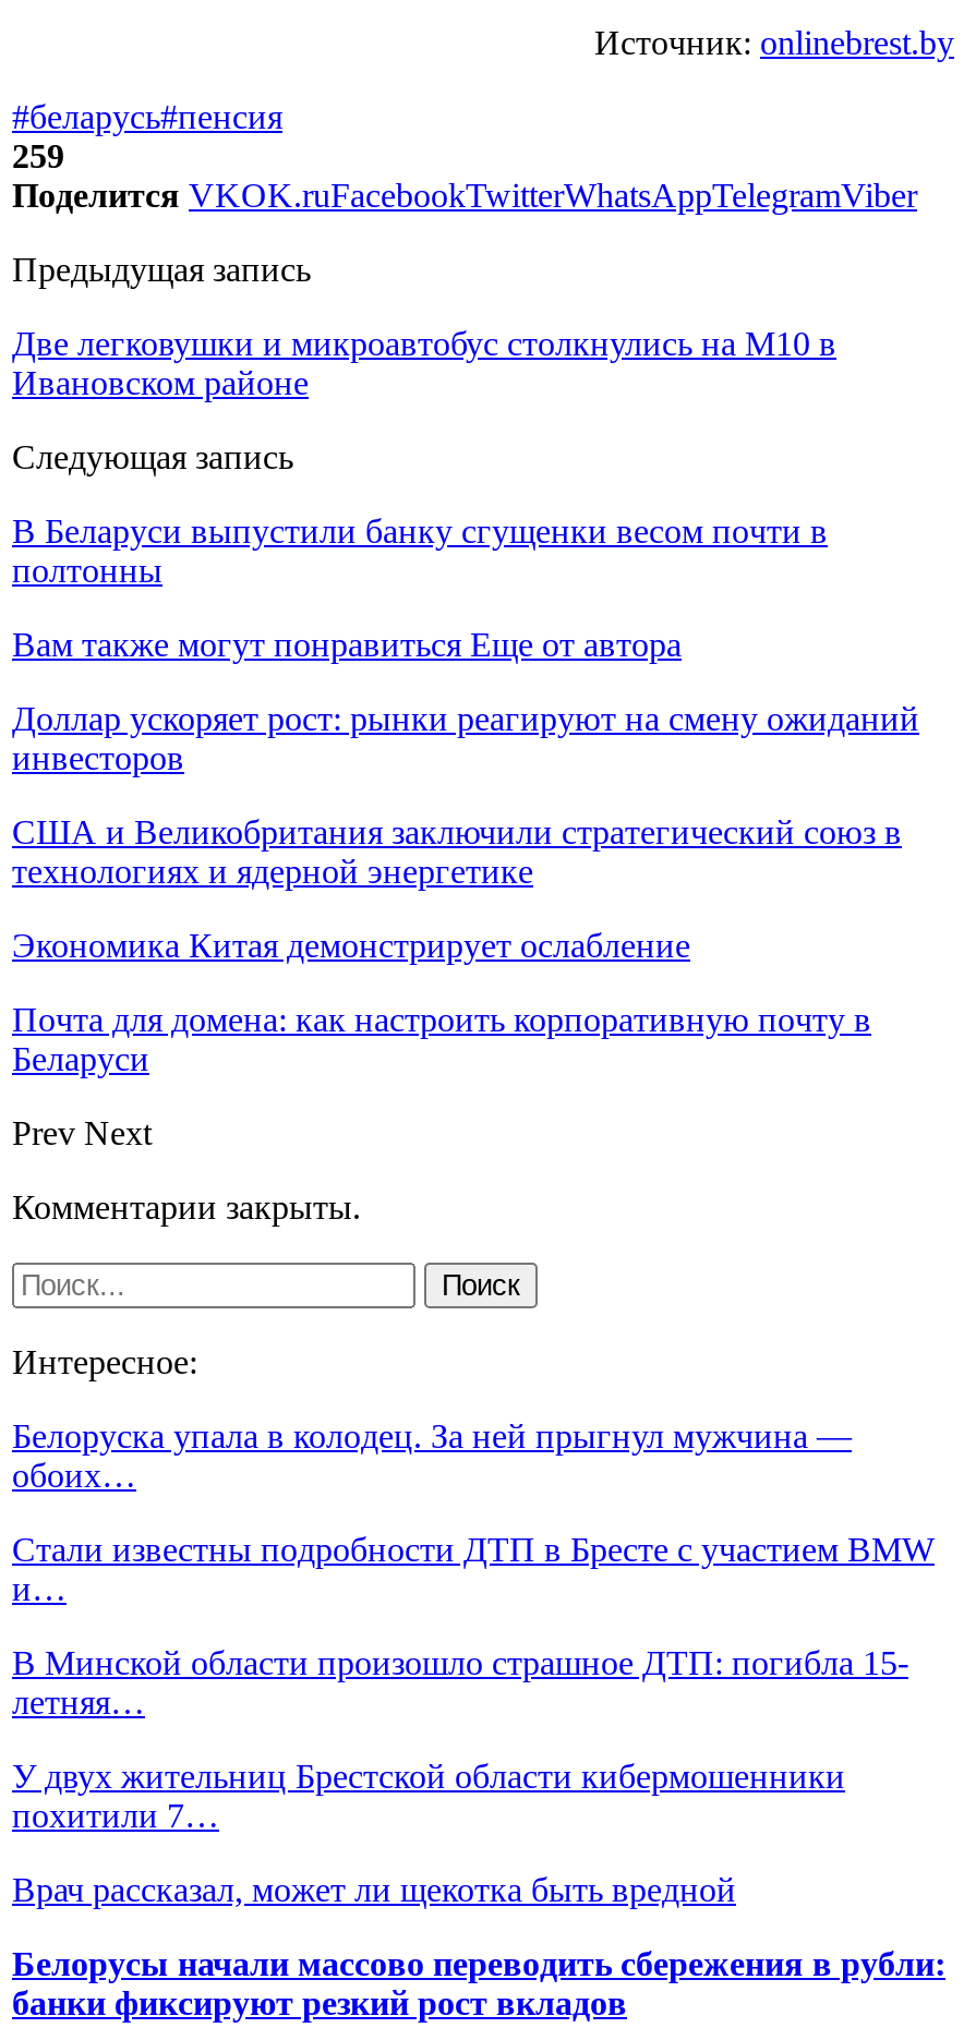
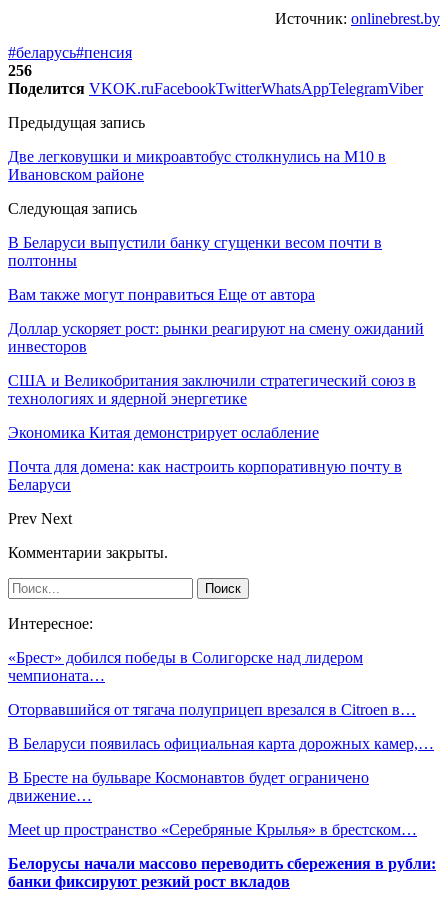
[12,137,64,174] 259 -> [8,62,32,79] 256
[12,1417,852,1493] Белоруска упала в колодец. За ней прыгнул мужчина — | обоих… -> [8,649,363,684] «Брест» добился победы в Солигорске над лидером | чемпионата…
[12,1530,935,1606] Стали известны подробности ДТП в Бресте с участием BMW | и… -> [8,701,416,718] Оторвавшийся от тягача полуприцеп врезался в Citroen в…
[12,1644,908,1720] В Минской области произошло страшное ДТП: погибла 15- | летняя… -> [8,735,434,752] В Беларуси появилась официальная карта дорожных камер,…
[12,1757,845,1833] У двух жительниц Брестской области кибермошенники | похитили 7… -> [8,769,369,804] В Бресте на бульваре Космонавтов будет ограничено | движение…
[12,1870,736,1907] Врач рассказал, может ли щекотка быть вредной -> [8,821,417,838] Meet up пространство «Серебряные Крылья» в брестском…

